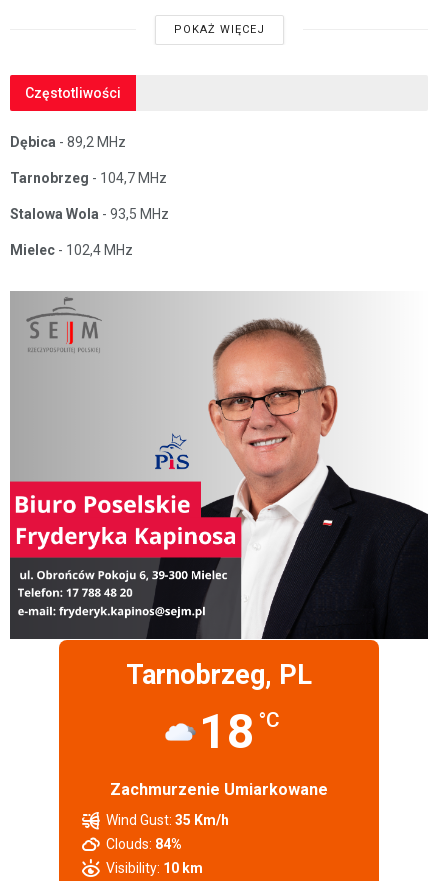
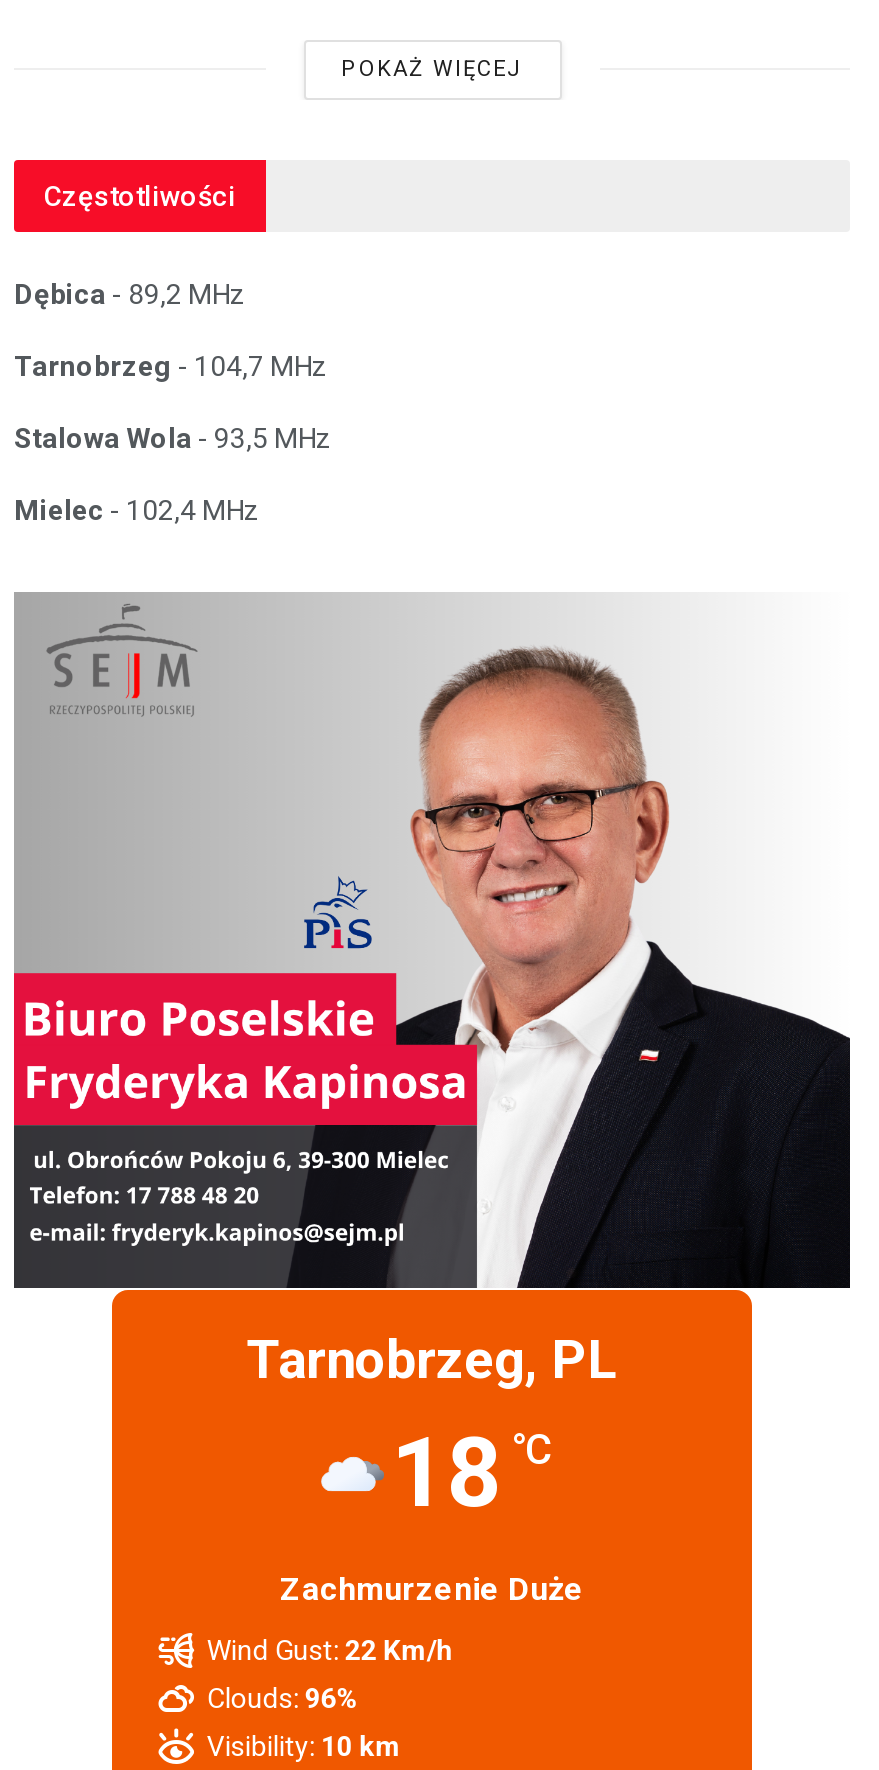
[110,780,328,799] Zachmurzenie Umiarkowane -> [280,1570,584,1608] Zachmurzenie Duże
[106,812,229,828] Wind Gust: 35 Km/h -> [207,1634,453,1666] Wind Gust: 22 Km/h
[106,836,182,852] Clouds: 84% -> [207,1682,359,1714] Clouds: 96%

